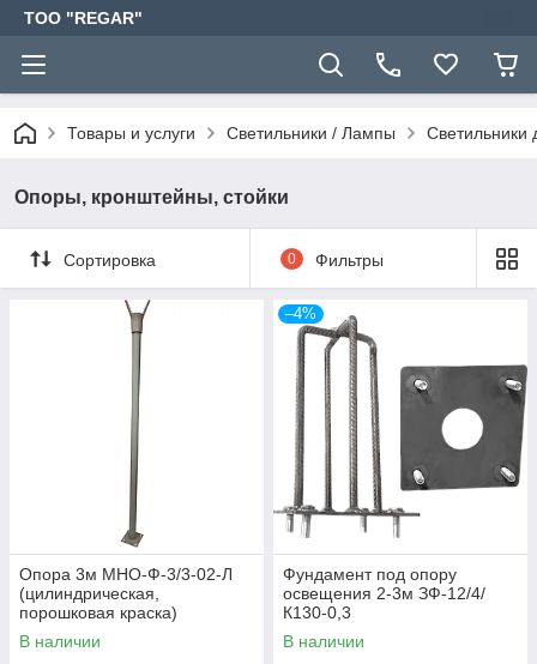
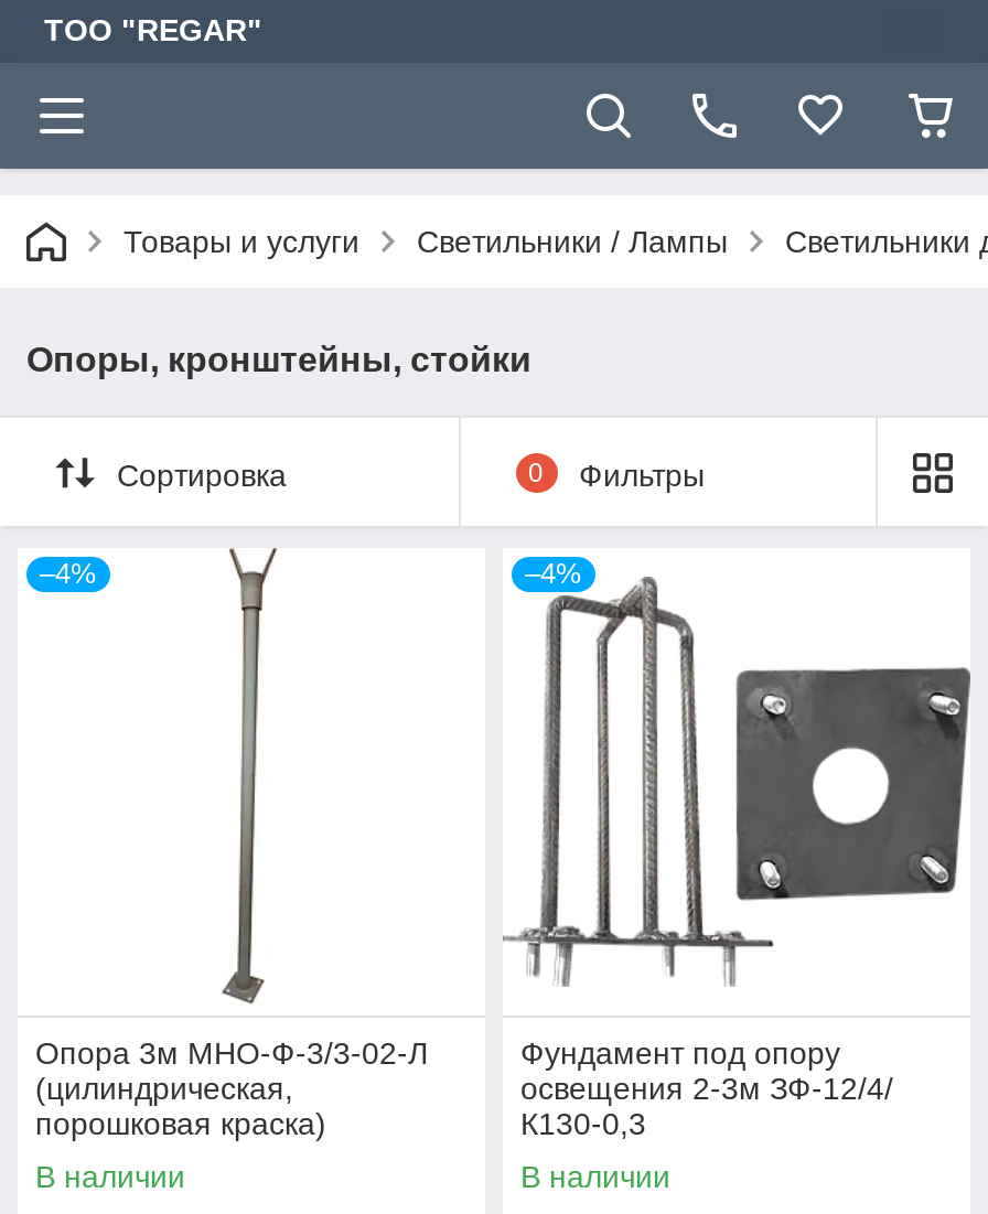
none -> [40,557,97,590] –4%

